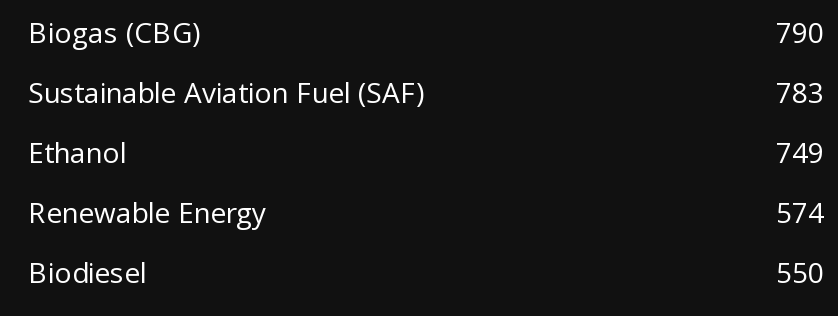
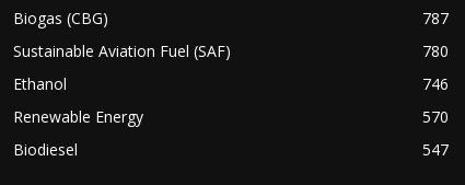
[776,13,824,51] 790 -> [422,8,449,29] 787
[776,73,824,111] 783 -> [422,41,449,62] 780
[776,133,824,171] 749 -> [422,74,449,95] 746
[776,193,824,231] 574 -> [422,107,449,127] 570
[776,253,824,291] 550 -> [422,139,449,160] 547

